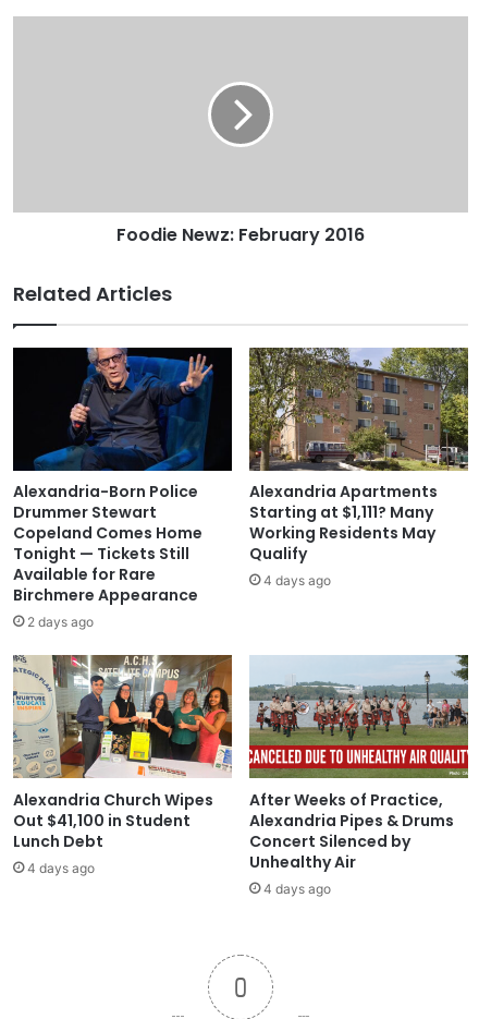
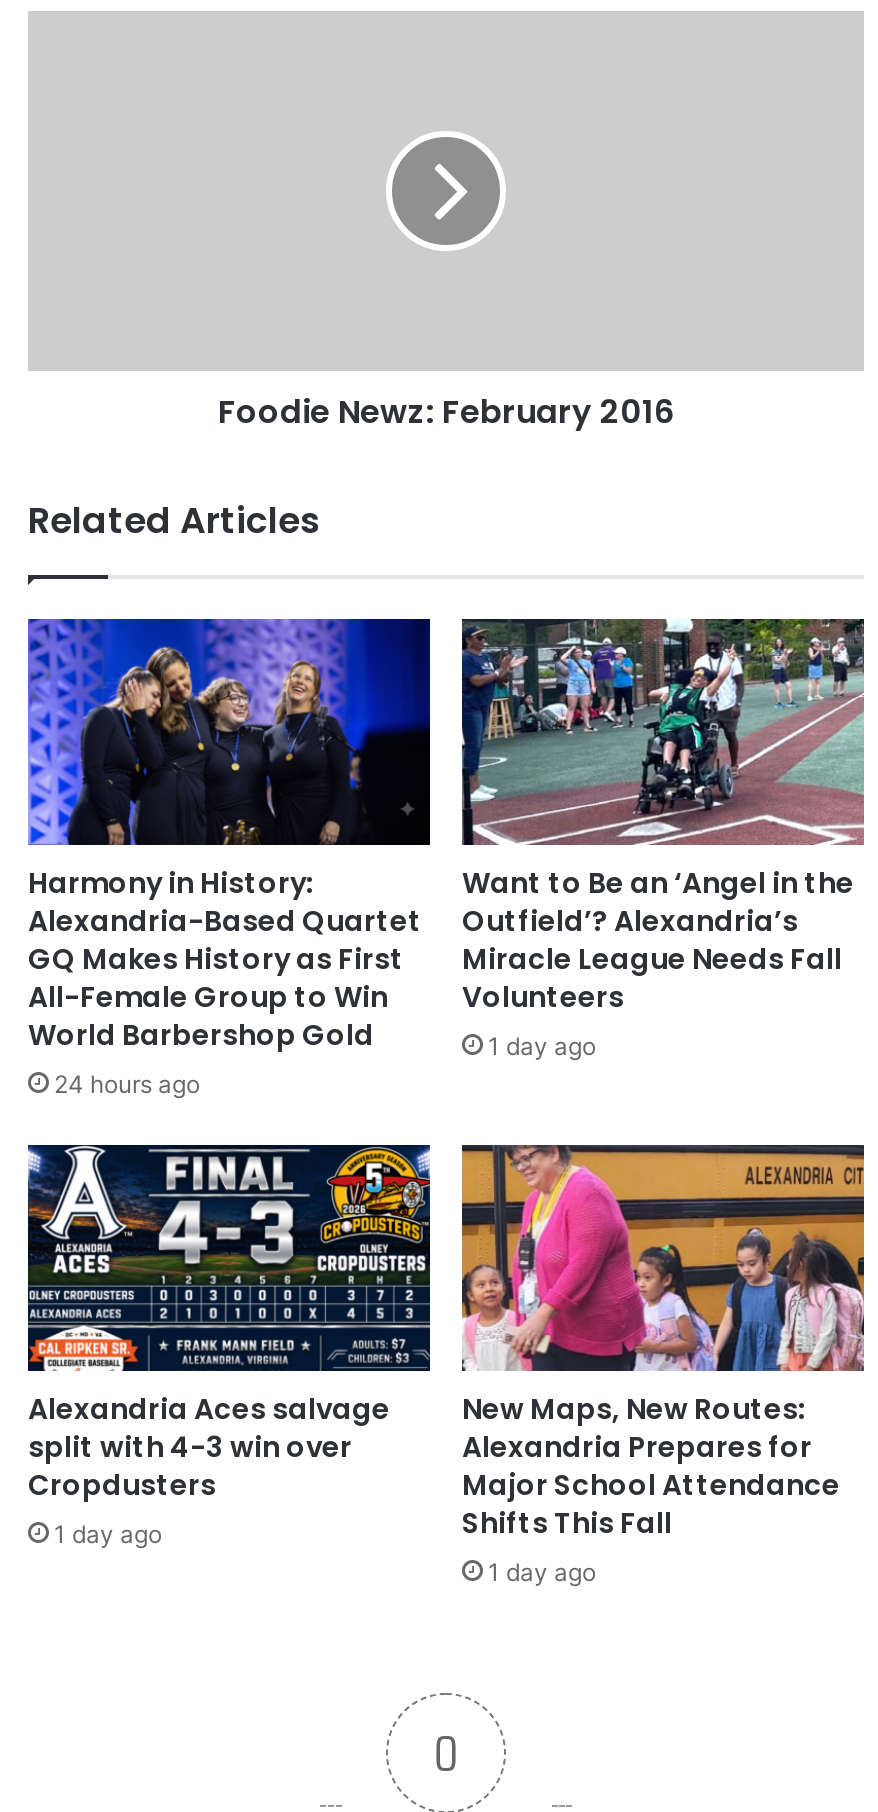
[12,347,232,630] [image] | Alexandria-Born Police | Drummer Stewart | Copeland Comes Home | Tonight — Tickets Still | Available for Rare | Birchmere Appearance | 2 days ago -> [26,616,430,1099] [image] | Harmony in History: | Alexandria-Based Quartet | GQ Makes History as First | All-Female Group to Win | World Barbershop Gold | 24 hours ago
[248,348,468,589] [image] | Alexandria Apartments | Starting at $1,111? Many | Working Residents May | Qualify | 4 days ago -> [462,618,864,1061] [image] | Want to Be an ‘Angel in the | Outfield’? Alexandria’s | Miracle League Needs Fall | Volunteers | 1 day ago
[13,654,233,876] [image] | Alexandria Church Wipes | Out $41,100 in Student | Lunch Debt | 4 days ago -> [26,1142,432,1550] [image] | Alexandria Aces salvage | split with 4-3 win over | Cropdusters | 1 day ago
[249,655,469,897] [image] | After Weeks of Practice, | Alexandria Pipes & Drums | Concert Silenced by | Unhealthy Air | 4 days ago -> [460,1144,866,1588] [image] | New Maps, New Routes: | Alexandria Prepares for | Major School Attendance | Shifts This Fall | 1 day ago

